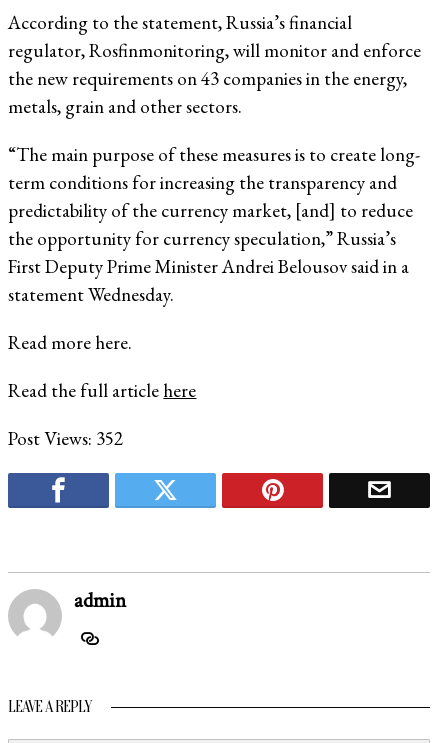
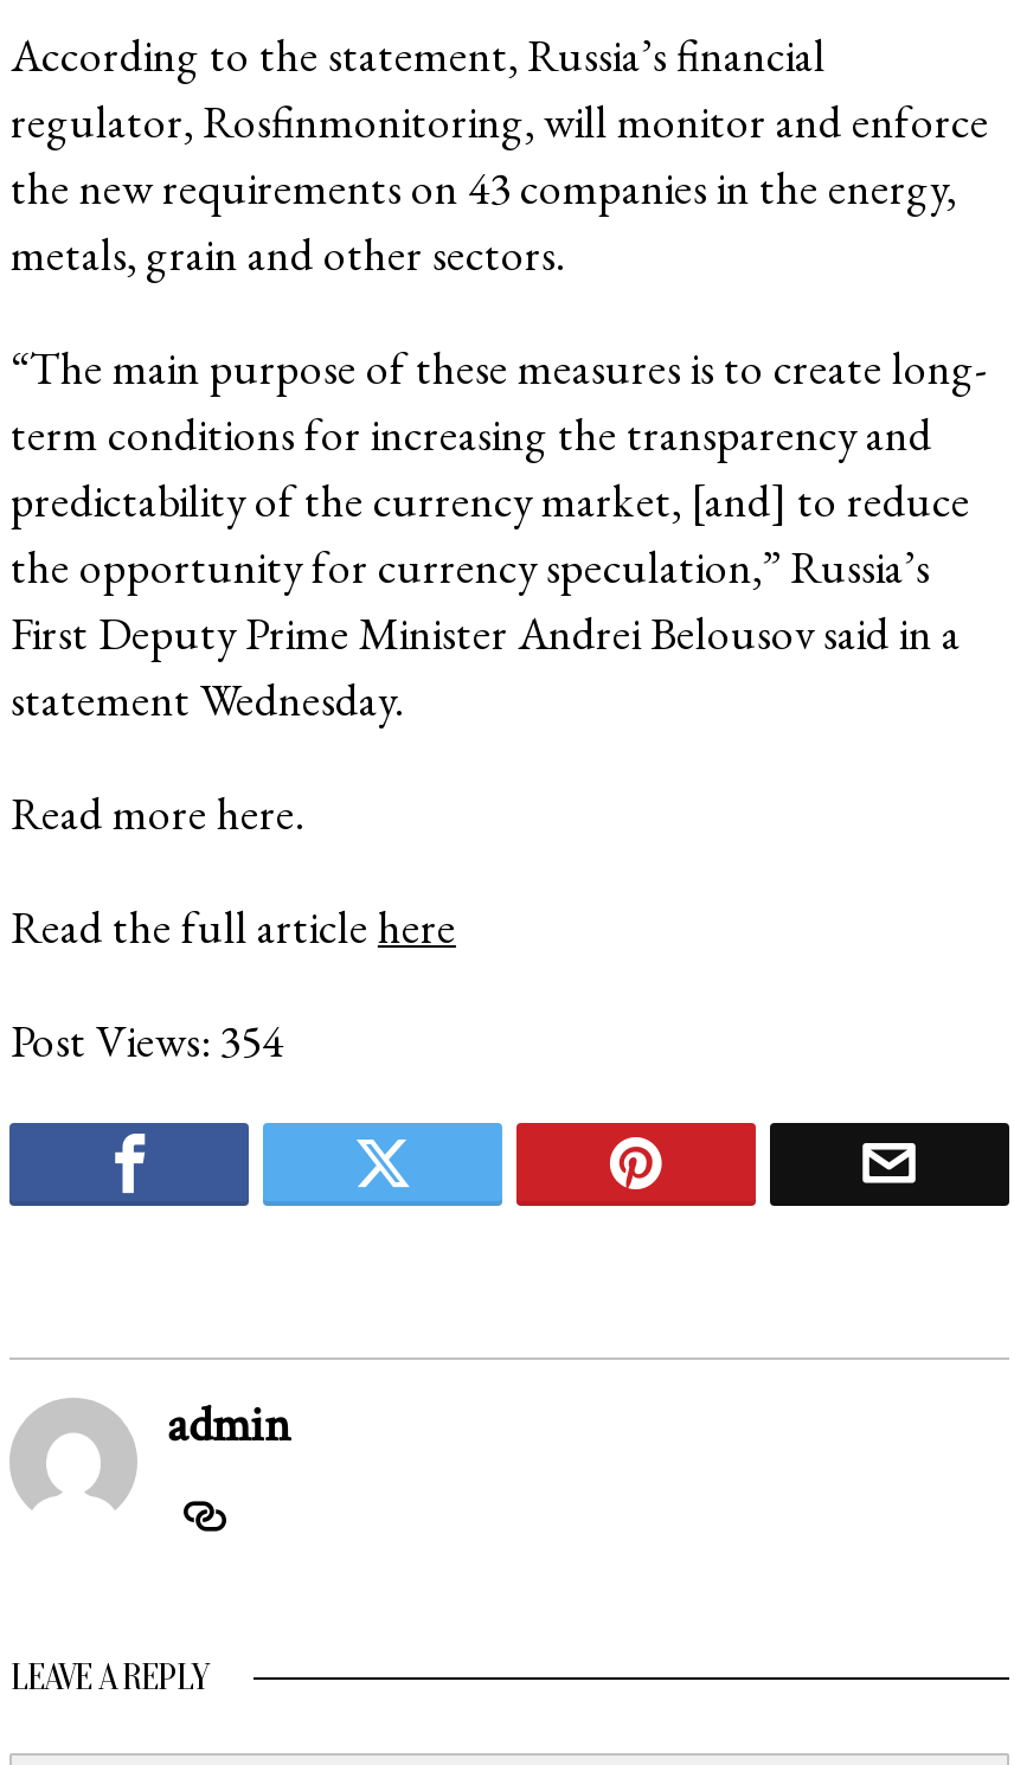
[8,426,123,451] Post Views: 352 -> [10,1011,283,1070] Post Views: 354

